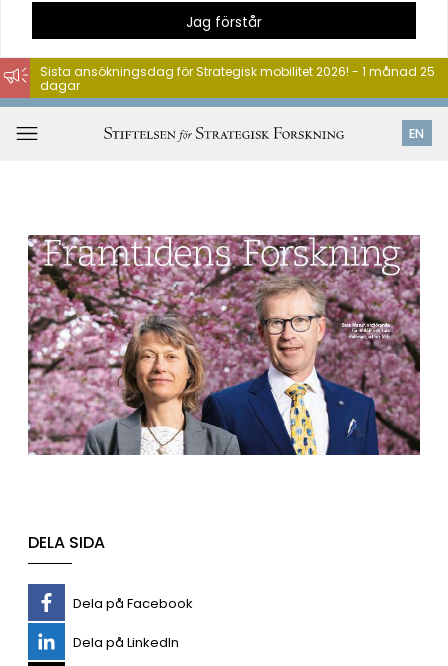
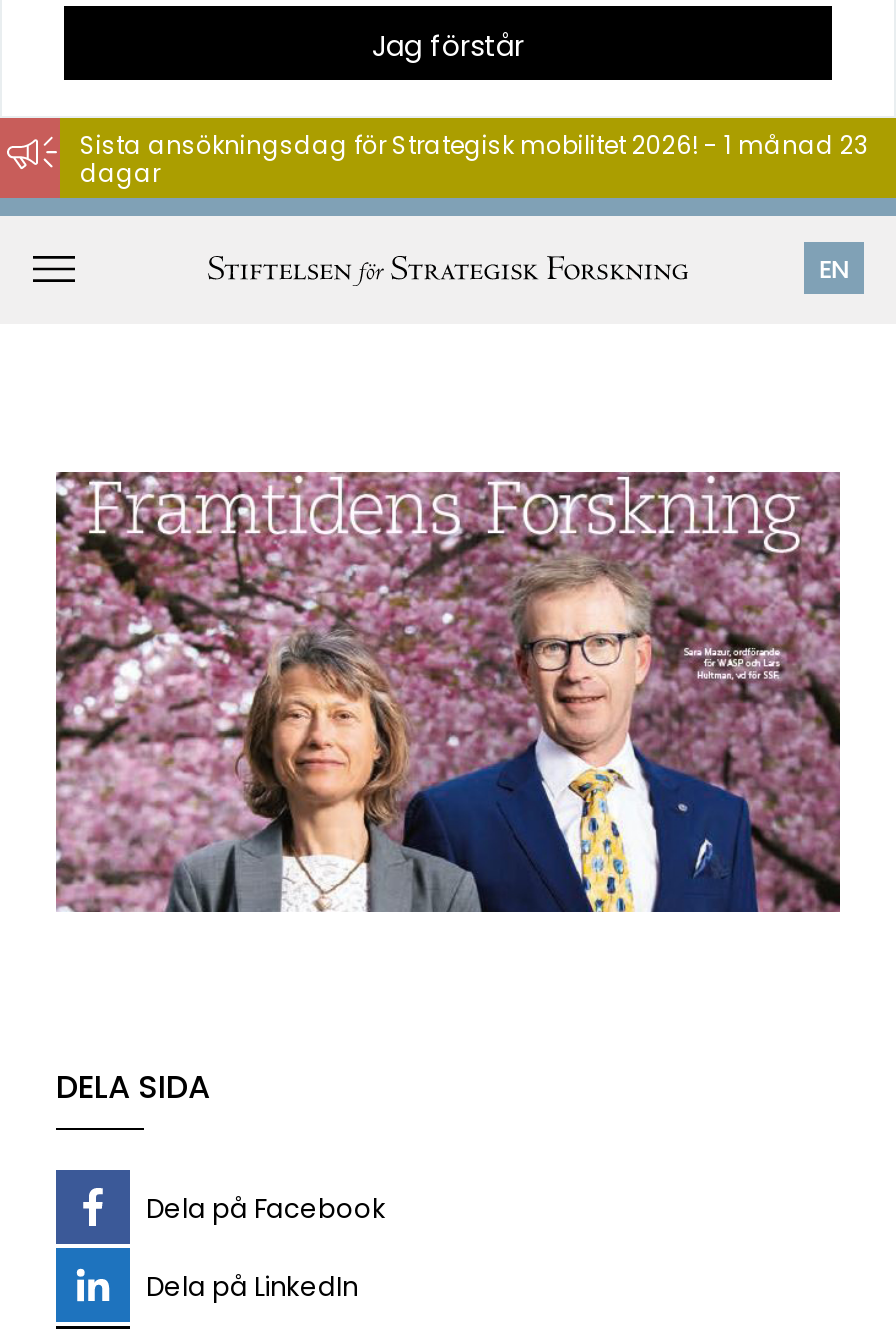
[40,63,435,80] Sista ansökningsdag för Strategisk mobilitet 2026! - 1 månad 25 -> [80,128,868,162] Sista ansökningsdag för Strategisk mobilitet 2026! - 1 månad 23

